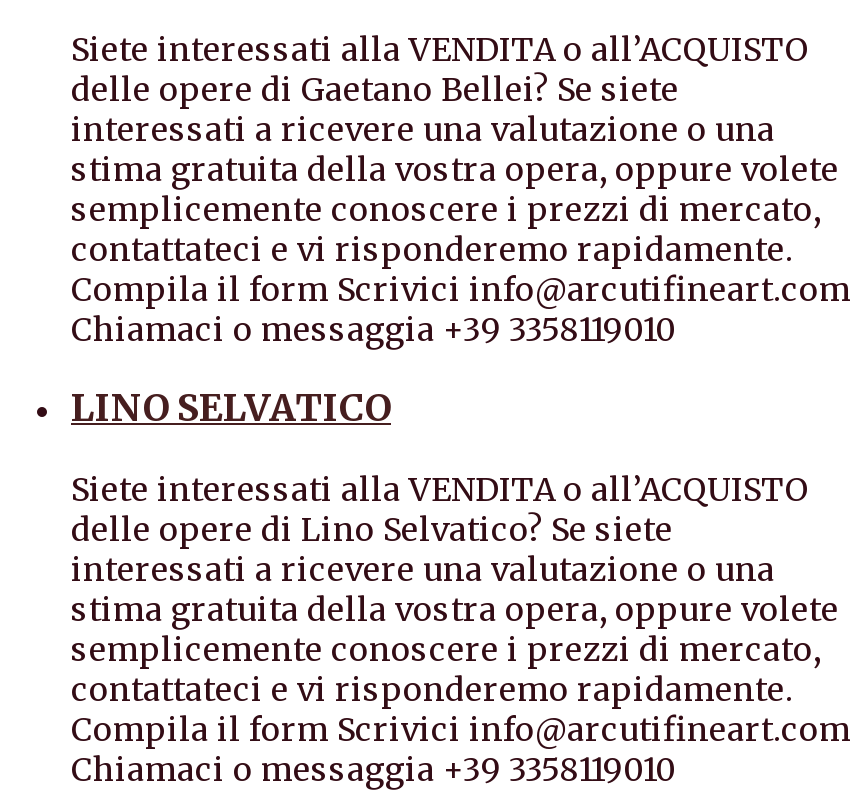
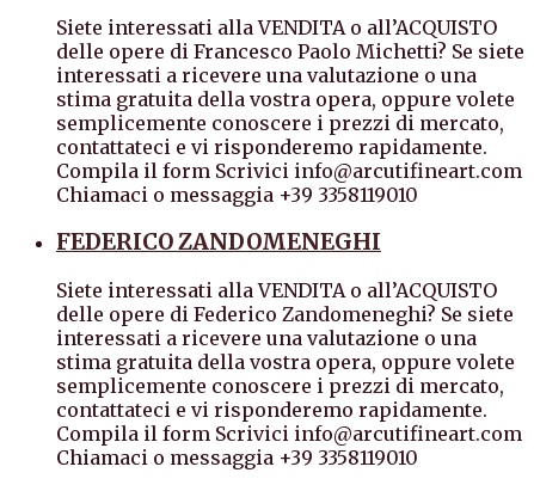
[71,69,679,109] delle opere di Gaetano Bellei? Se siete -> [56,39,524,63] delle opere di Francesco Paolo Michetti? Se siete
[71,386,391,432] LINO SELVATICO -> [56,229,381,256] FEDERICO ZANDOMENEGHI
[71,509,673,549] delle opere di Lino Selvatico? Se siete -> [56,302,514,326] delle opere di Federico Zandomeneghi? Se siete

